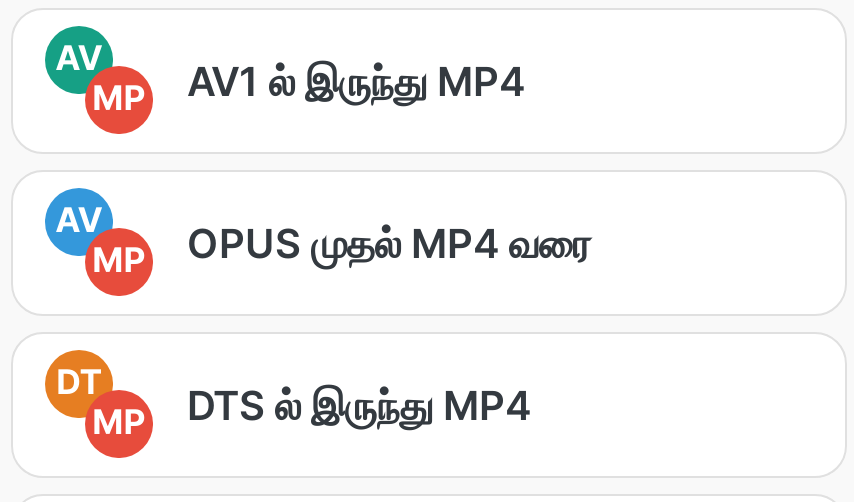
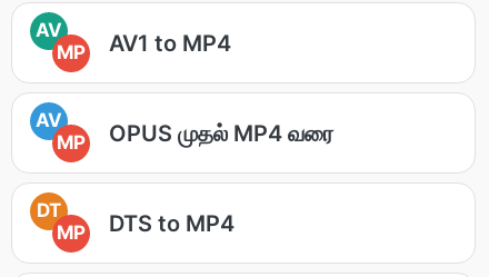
[93,57,525,118] MP AV1 ல் இருந்து MP4 -> [57,29,231,64] MP AV1 to MP4
[93,381,531,442] MP DTS ல் இருந்து MP4 -> [57,210,234,244] MP DTS to MP4

